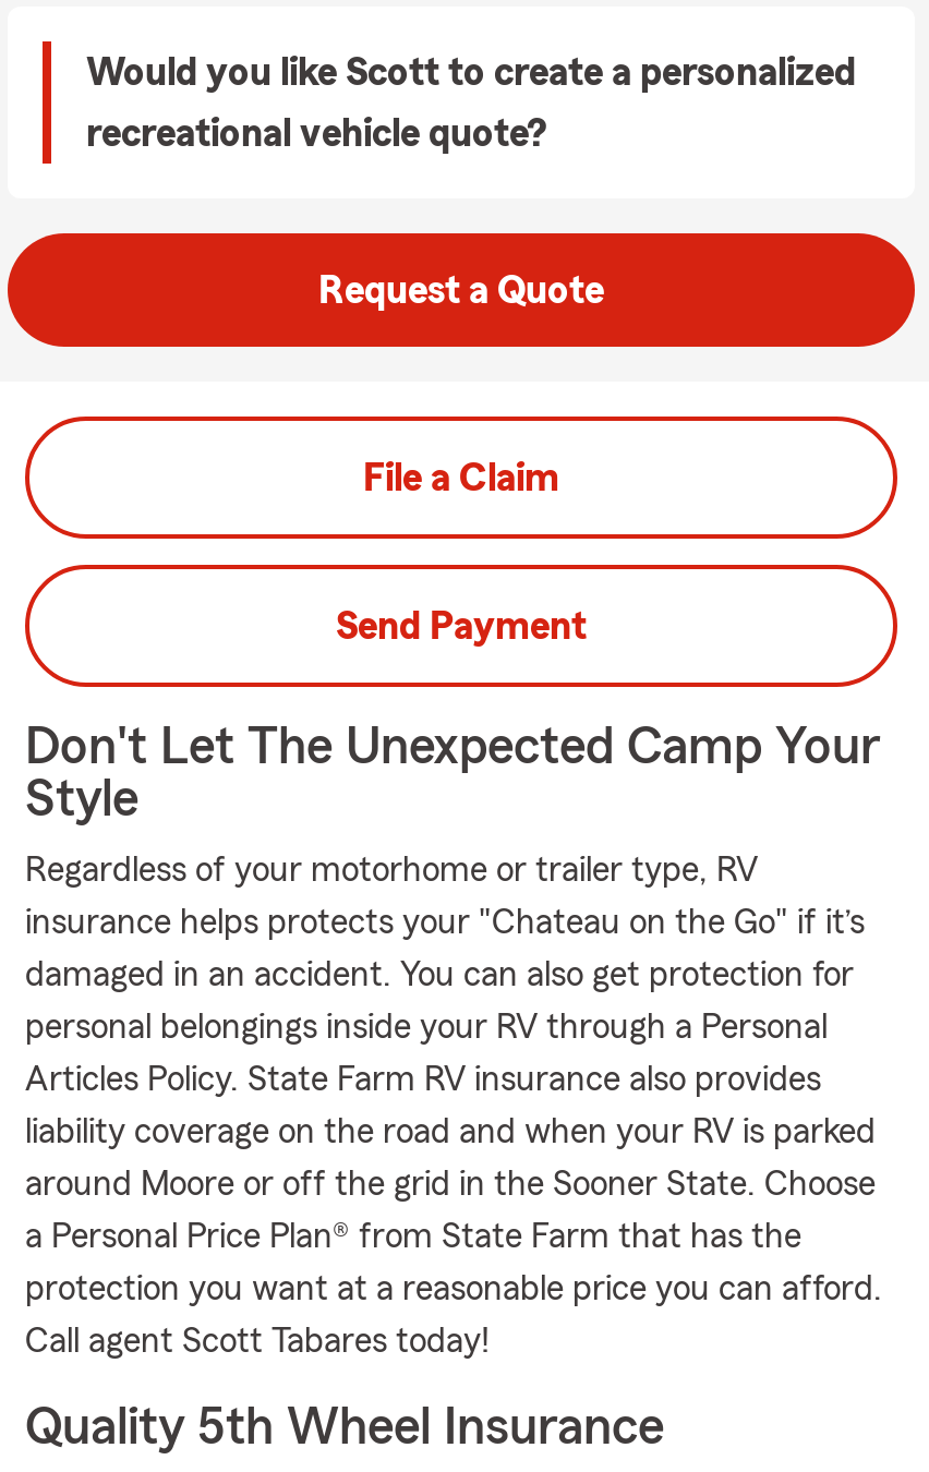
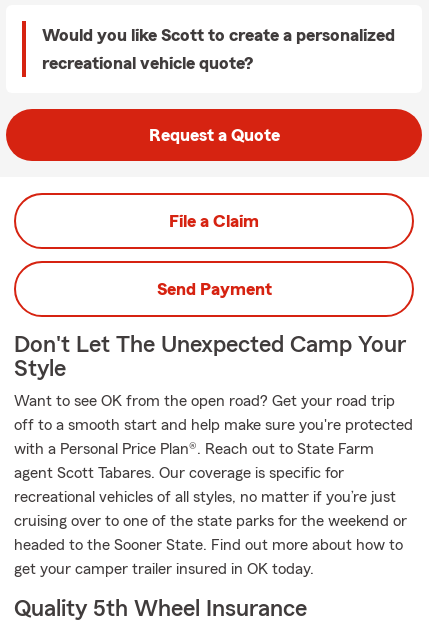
[25,853,882,1359] Regardless of your motorhome or trailer type, RV | insurance helps protects your "Chateau on the Go" if it’s | damaged in an accident. You can also get protection for | personal belongings inside your RV through a Personal | Articles Policy. State Farm RV insurance also provides | liability coverage on the road and when your RV is parked | around Moore or off the grid in the Sooner State. Choose | a Personal Price Plan® from State Farm that has the | protection you want at a reasonable price you can afford. | Call agent Scott Tabares today! -> [14,393,413,577] Want to see OK from the open road? Get your road trip | off to a smooth start and help make sure you're protected | with a Personal Price Plan®. Reach out to State Farm | agent Scott Tabares. Our coverage is specific for | recreational vehicles of all styles, no matter if you’re just | cruising over to one of the state parks for the weekend or | headed to the Sooner State. Find out more about how to | get your camper trailer insured in OK today.

